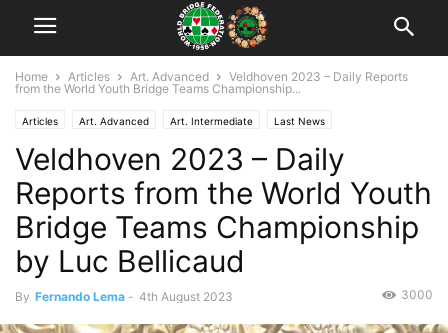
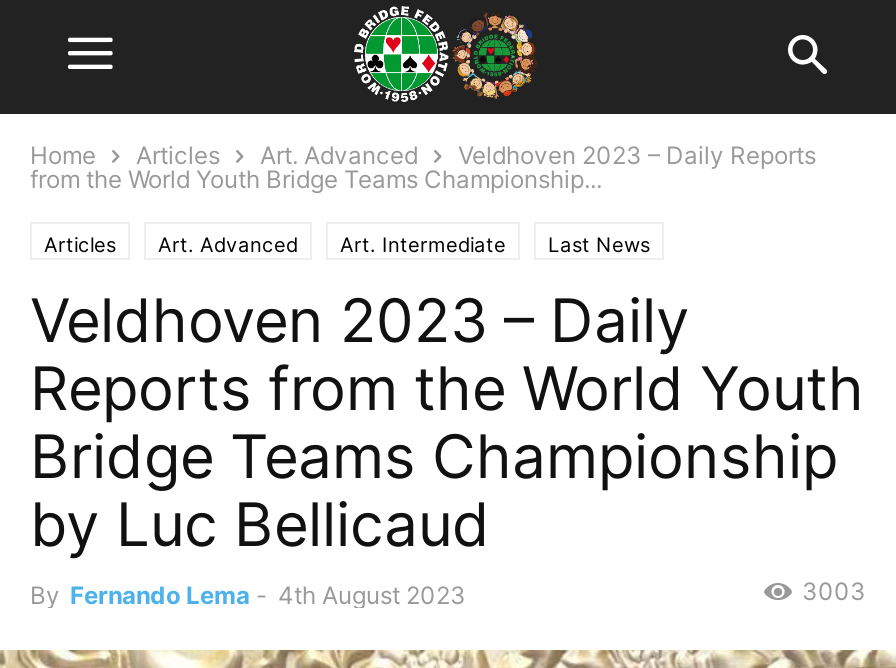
[401,287,433,302] 3000 -> [802,576,866,606] 3003

